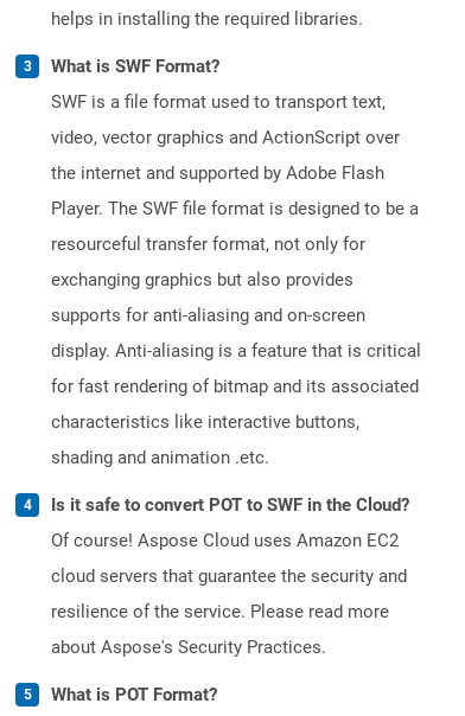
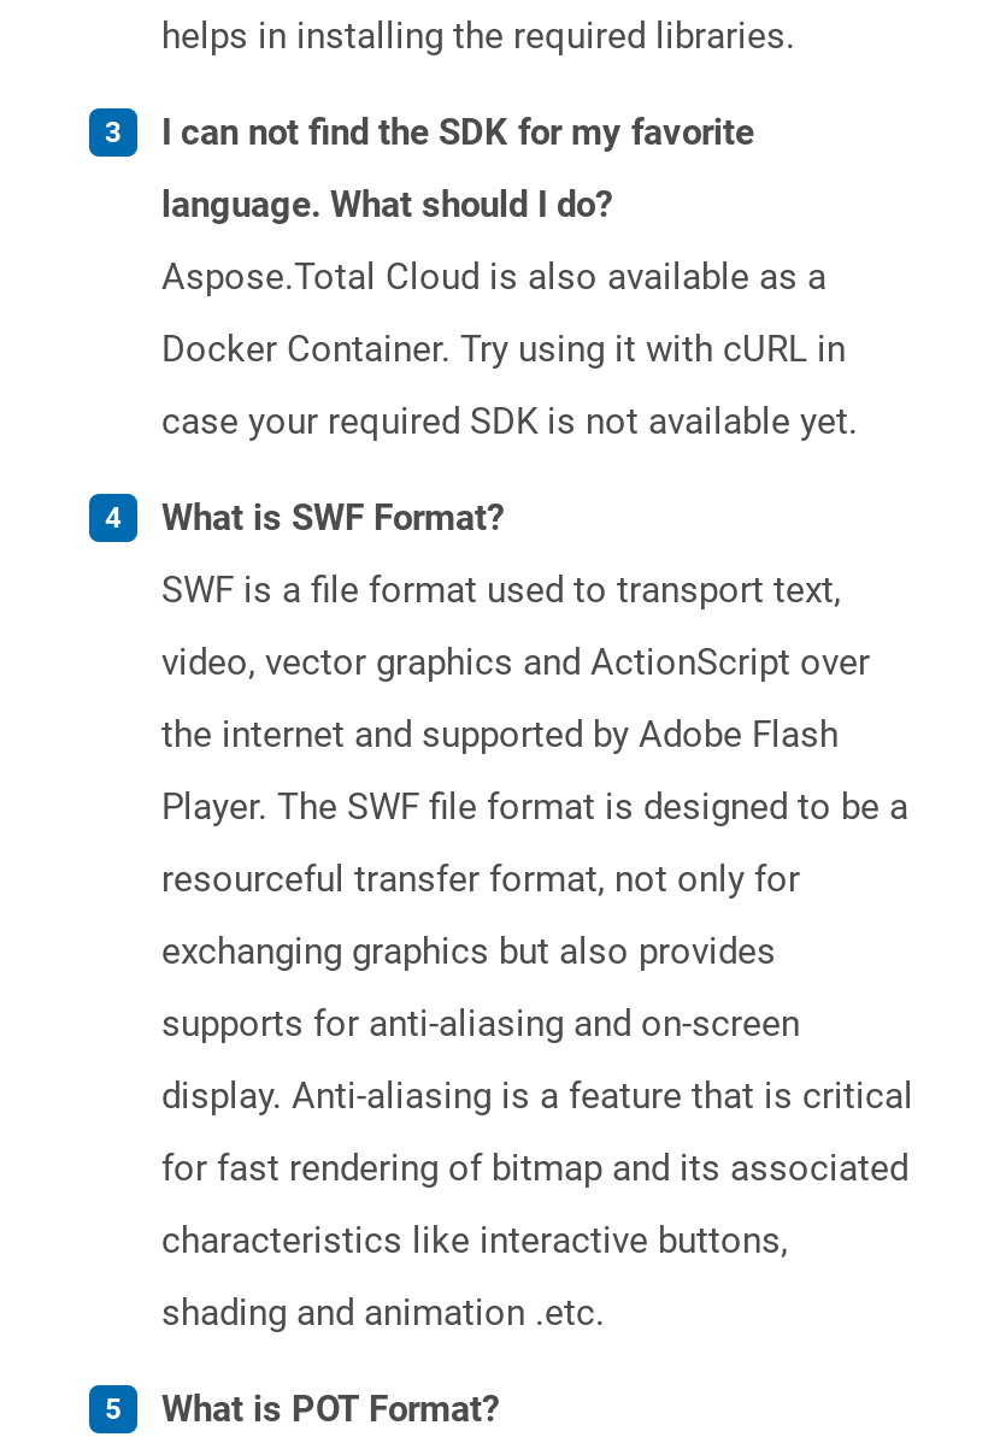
none -> [161,111,858,444] I can not find the SDK for my favorite | language. What should I do? | Aspose.Total Cloud is also available as a | Docker Container. Try using it with cURL in | case your required SDK is not available yet.
moved [51,56,421,468] -> [161,497,913,1335]: What is SWF Format? | SWF is a file format used to transport text, | video, vector graphics and ActionScript over | ... | characteristics like interactive buttons, | shading and animation .etc.
[51,495,409,658] Is it safe to convert POT to SWF in the Cloud? | Of course! Aspose Cloud uses Amazon EC2 | cloud servers that guarantee the security and | resilience of the service. Please read more | about Aspose's Security Practices. -> none

